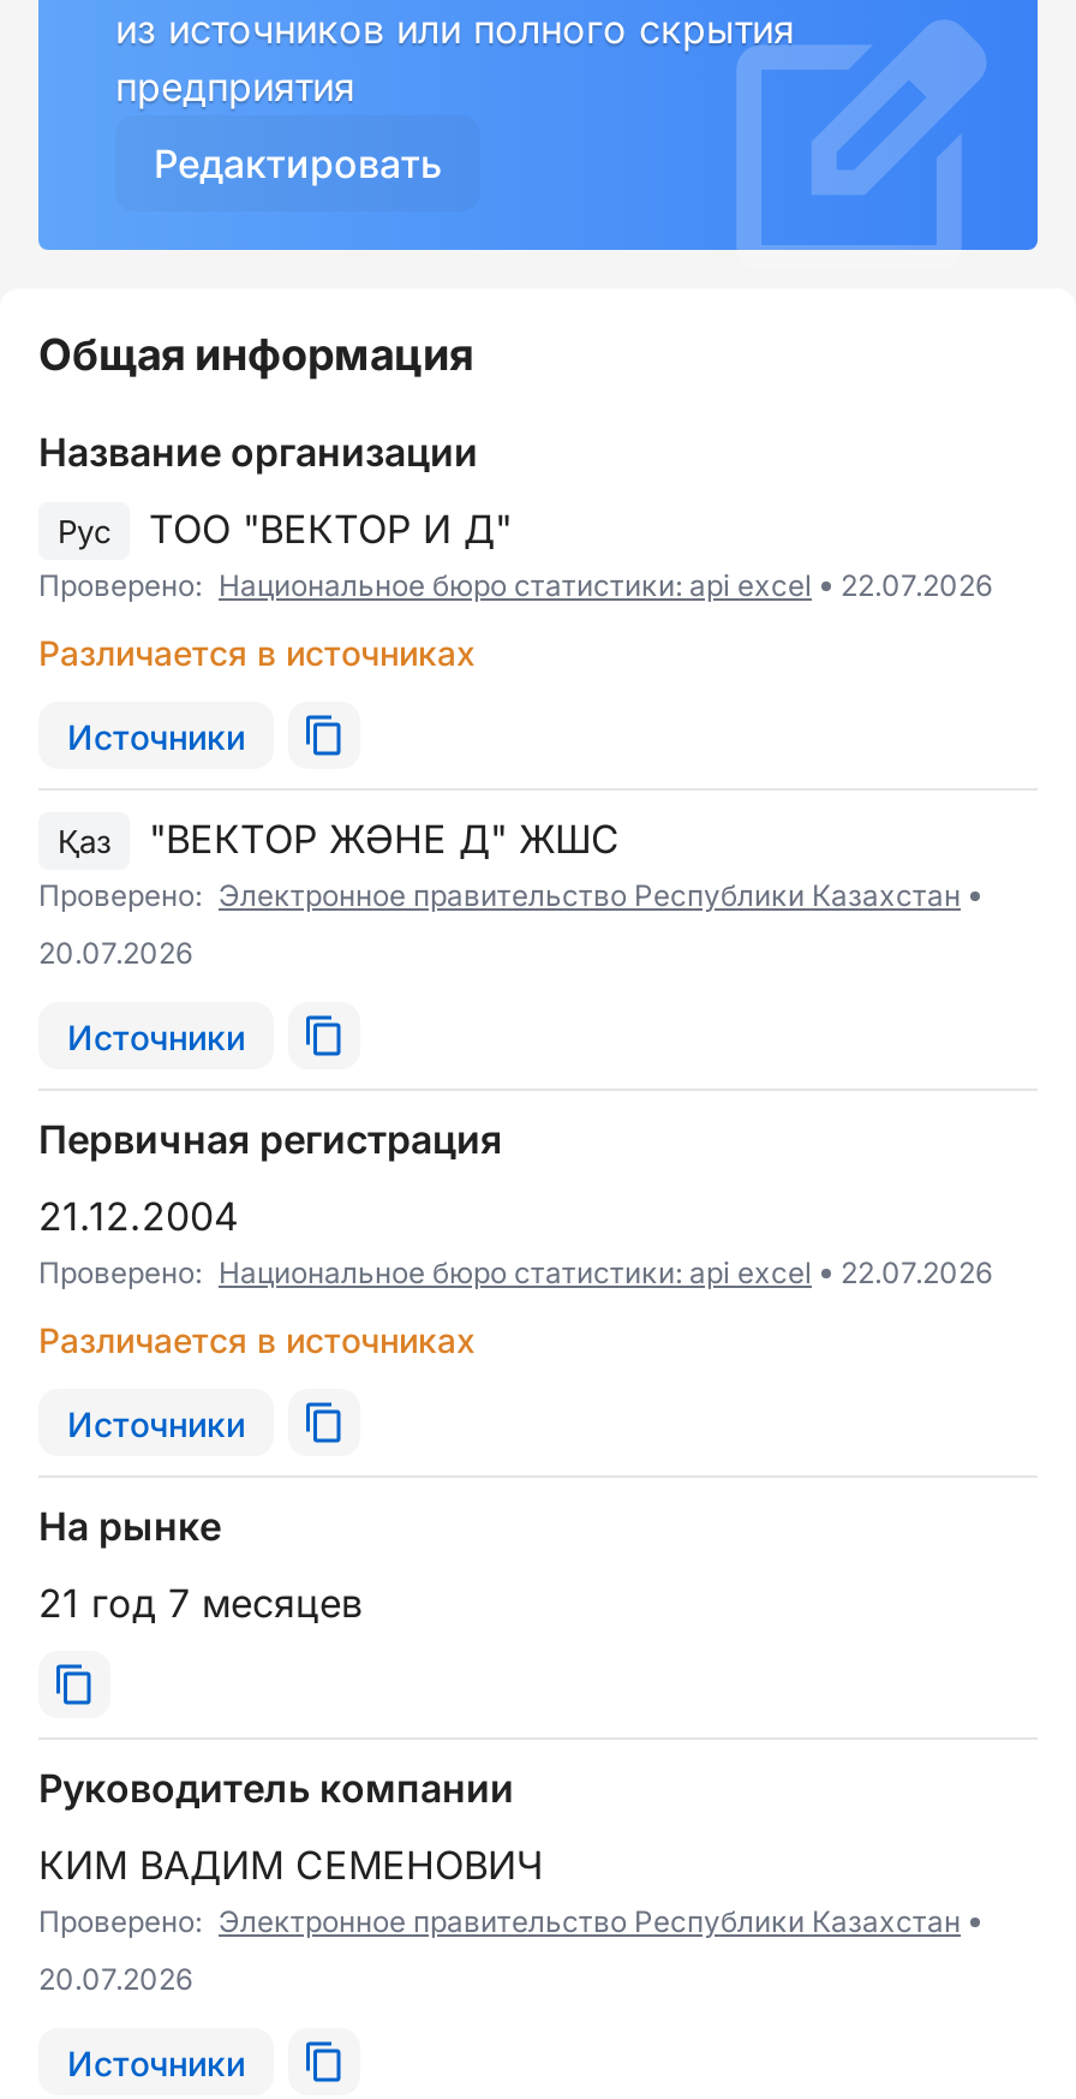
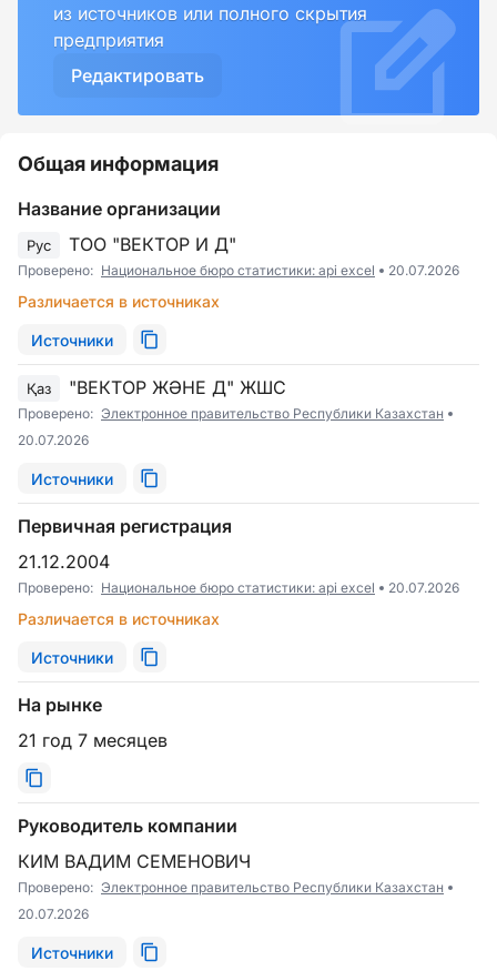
[38,567,992,603] Проверено: Национальное бюро статистики: api excel 22.07.2026 -> [18,262,459,279] Проверено: Национальное бюро статистики: api excel 20.07.2026
[38,1254,992,1290] Проверено: Национальное бюро статистики: api excel 22.07.2026 -> [18,579,459,596] Проверено: Национальное бюро статистики: api excel 20.07.2026

